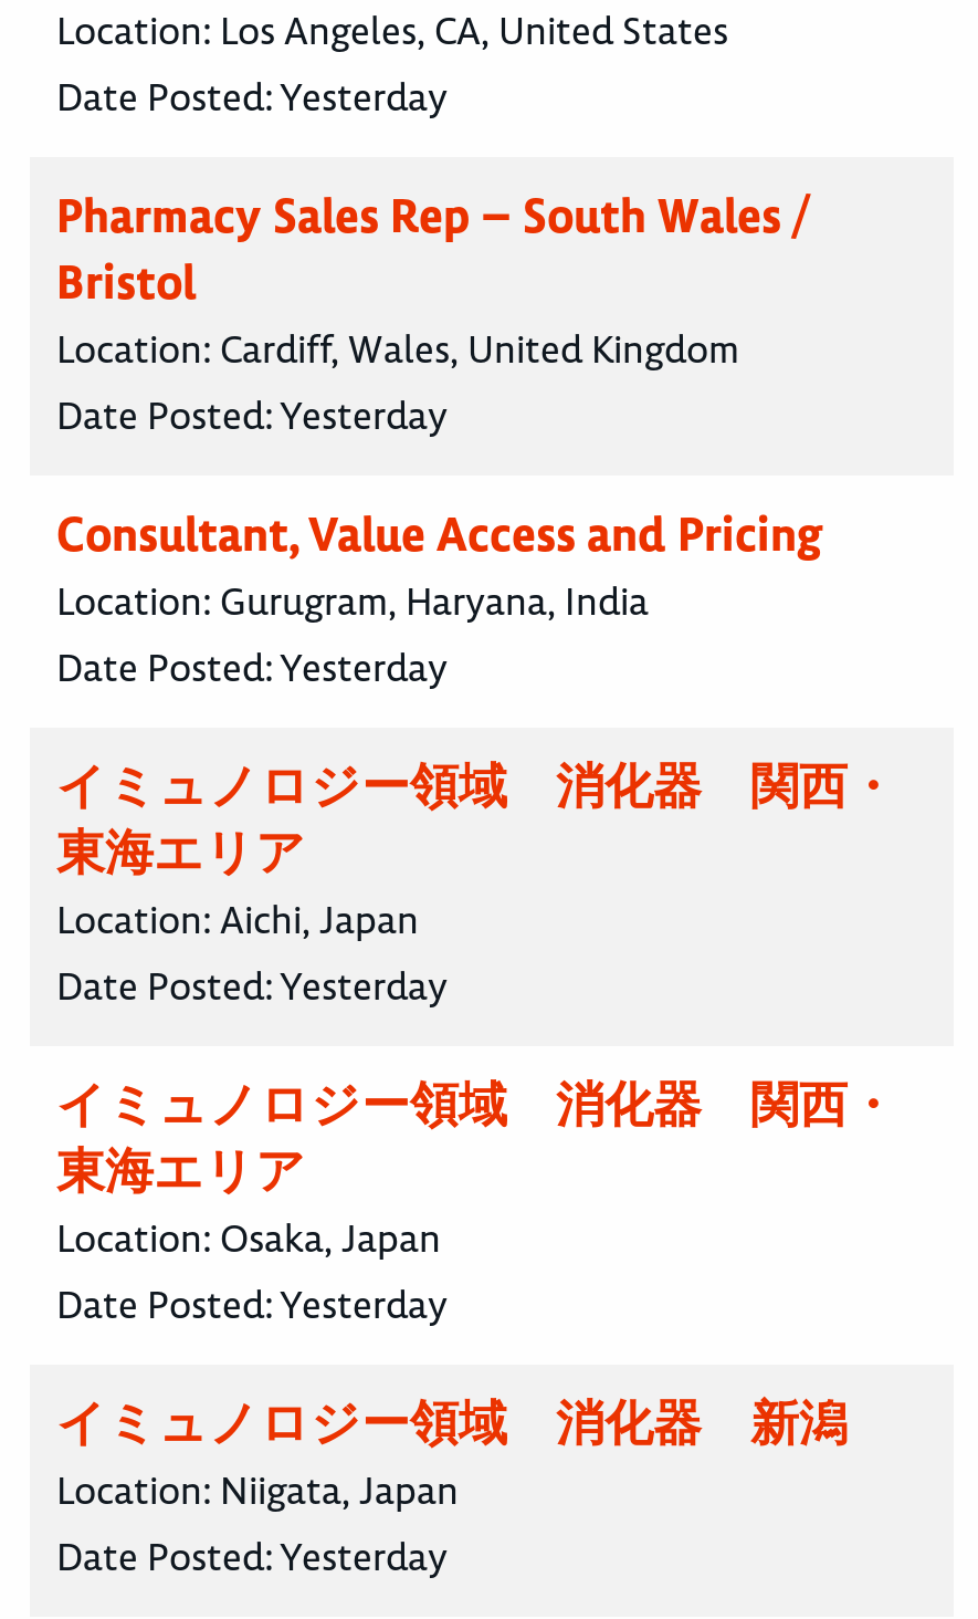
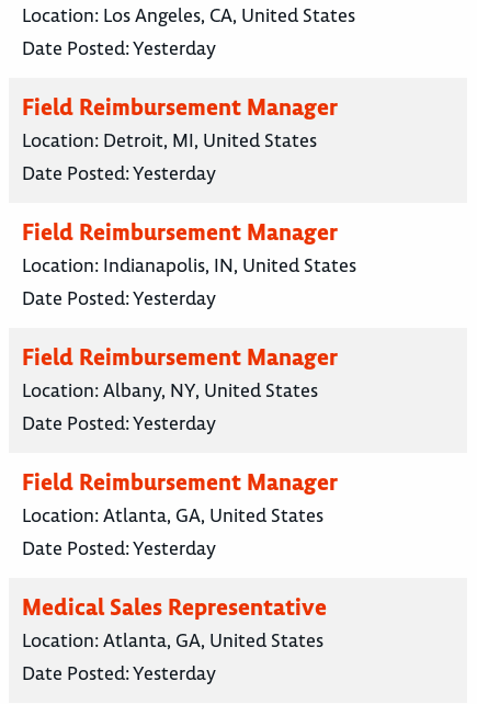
[56,186,810,374] Pharmacy Sales Rep – South Wales / | Bristol | Location: Cardiff, Wales, United Kingdom -> [22,92,338,153] Field Reimbursement Manager | Location: Detroit, MI, United States
[56,504,823,626] Consultant, Value Access and Pricing | Location: Gurugram, Haryana, India -> [22,217,356,278] Field Reimbursement Manager | Location: Indianapolis, IN, United States
[56,757,896,945] イミュノロジー領域 消化器 関西・ | 東海エリア | Location: Aichi, Japan -> [22,342,338,403] Field Reimbursement Manager | Location: Albany, NY, United States
[56,1075,896,1263] イミュノロジー領域 消化器 関西・ | 東海エリア | Location: Osaka, Japan -> [22,467,338,528] Field Reimbursement Manager | Location: Atlanta, GA, United States
[56,1394,848,1515] イミュノロジー領域 消化器 新潟 | Location: Niigata, Japan -> [22,592,327,653] Medical Sales Representative | Location: Atlanta, GA, United States

